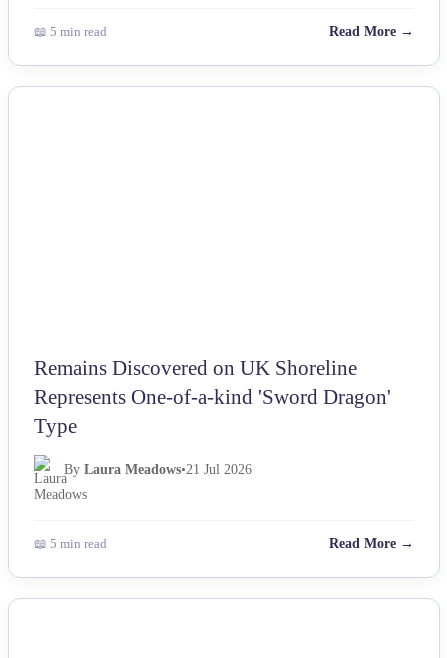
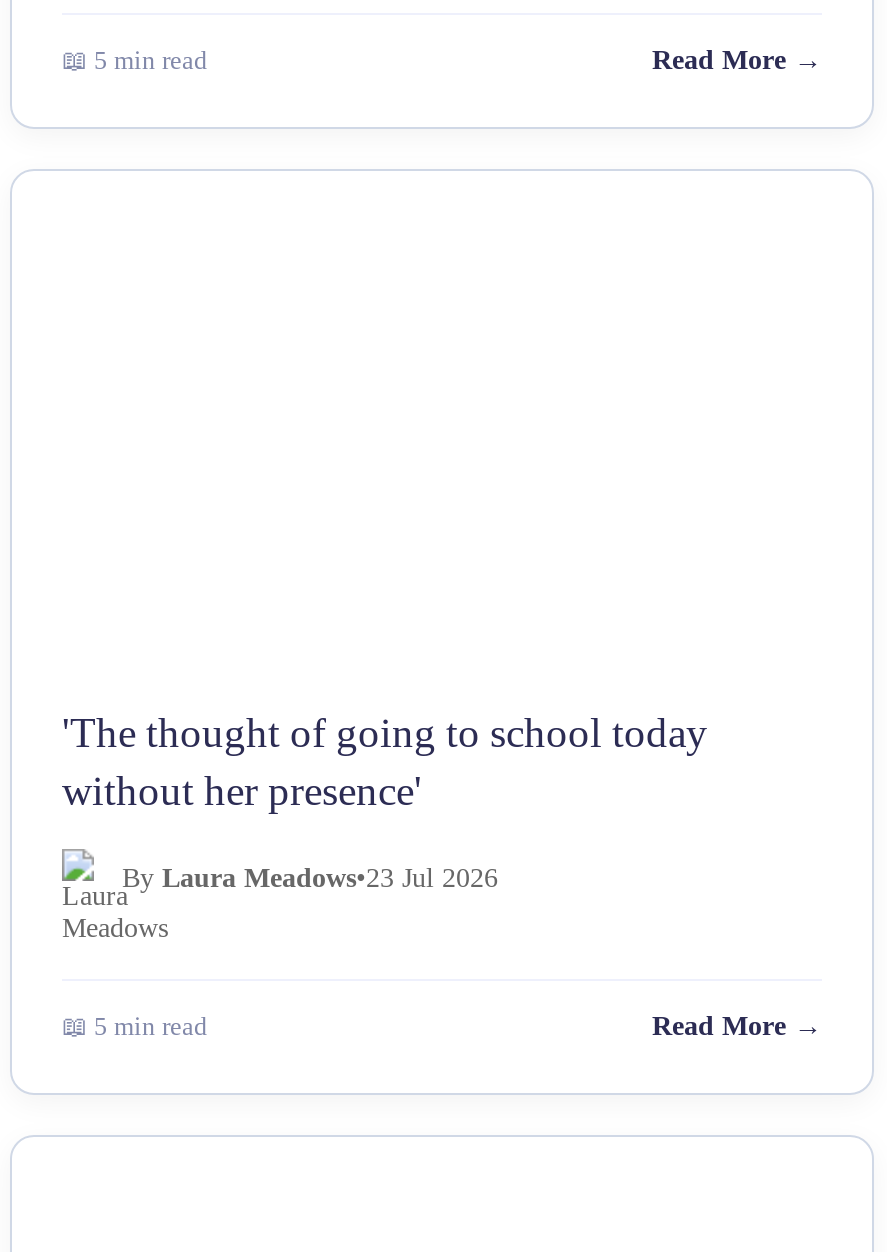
[34,356,391,437] Remains Discovered on UK Shoreline | Represents One-of-a-kind 'Sword Dragon' | Type -> [62,709,708,813] 'The thought of going to school today | without her presence'
[64,462,252,477] By Laura Meadows•21 Jul 2026 -> [122,863,498,893] By Laura Meadows•23 Jul 2026

